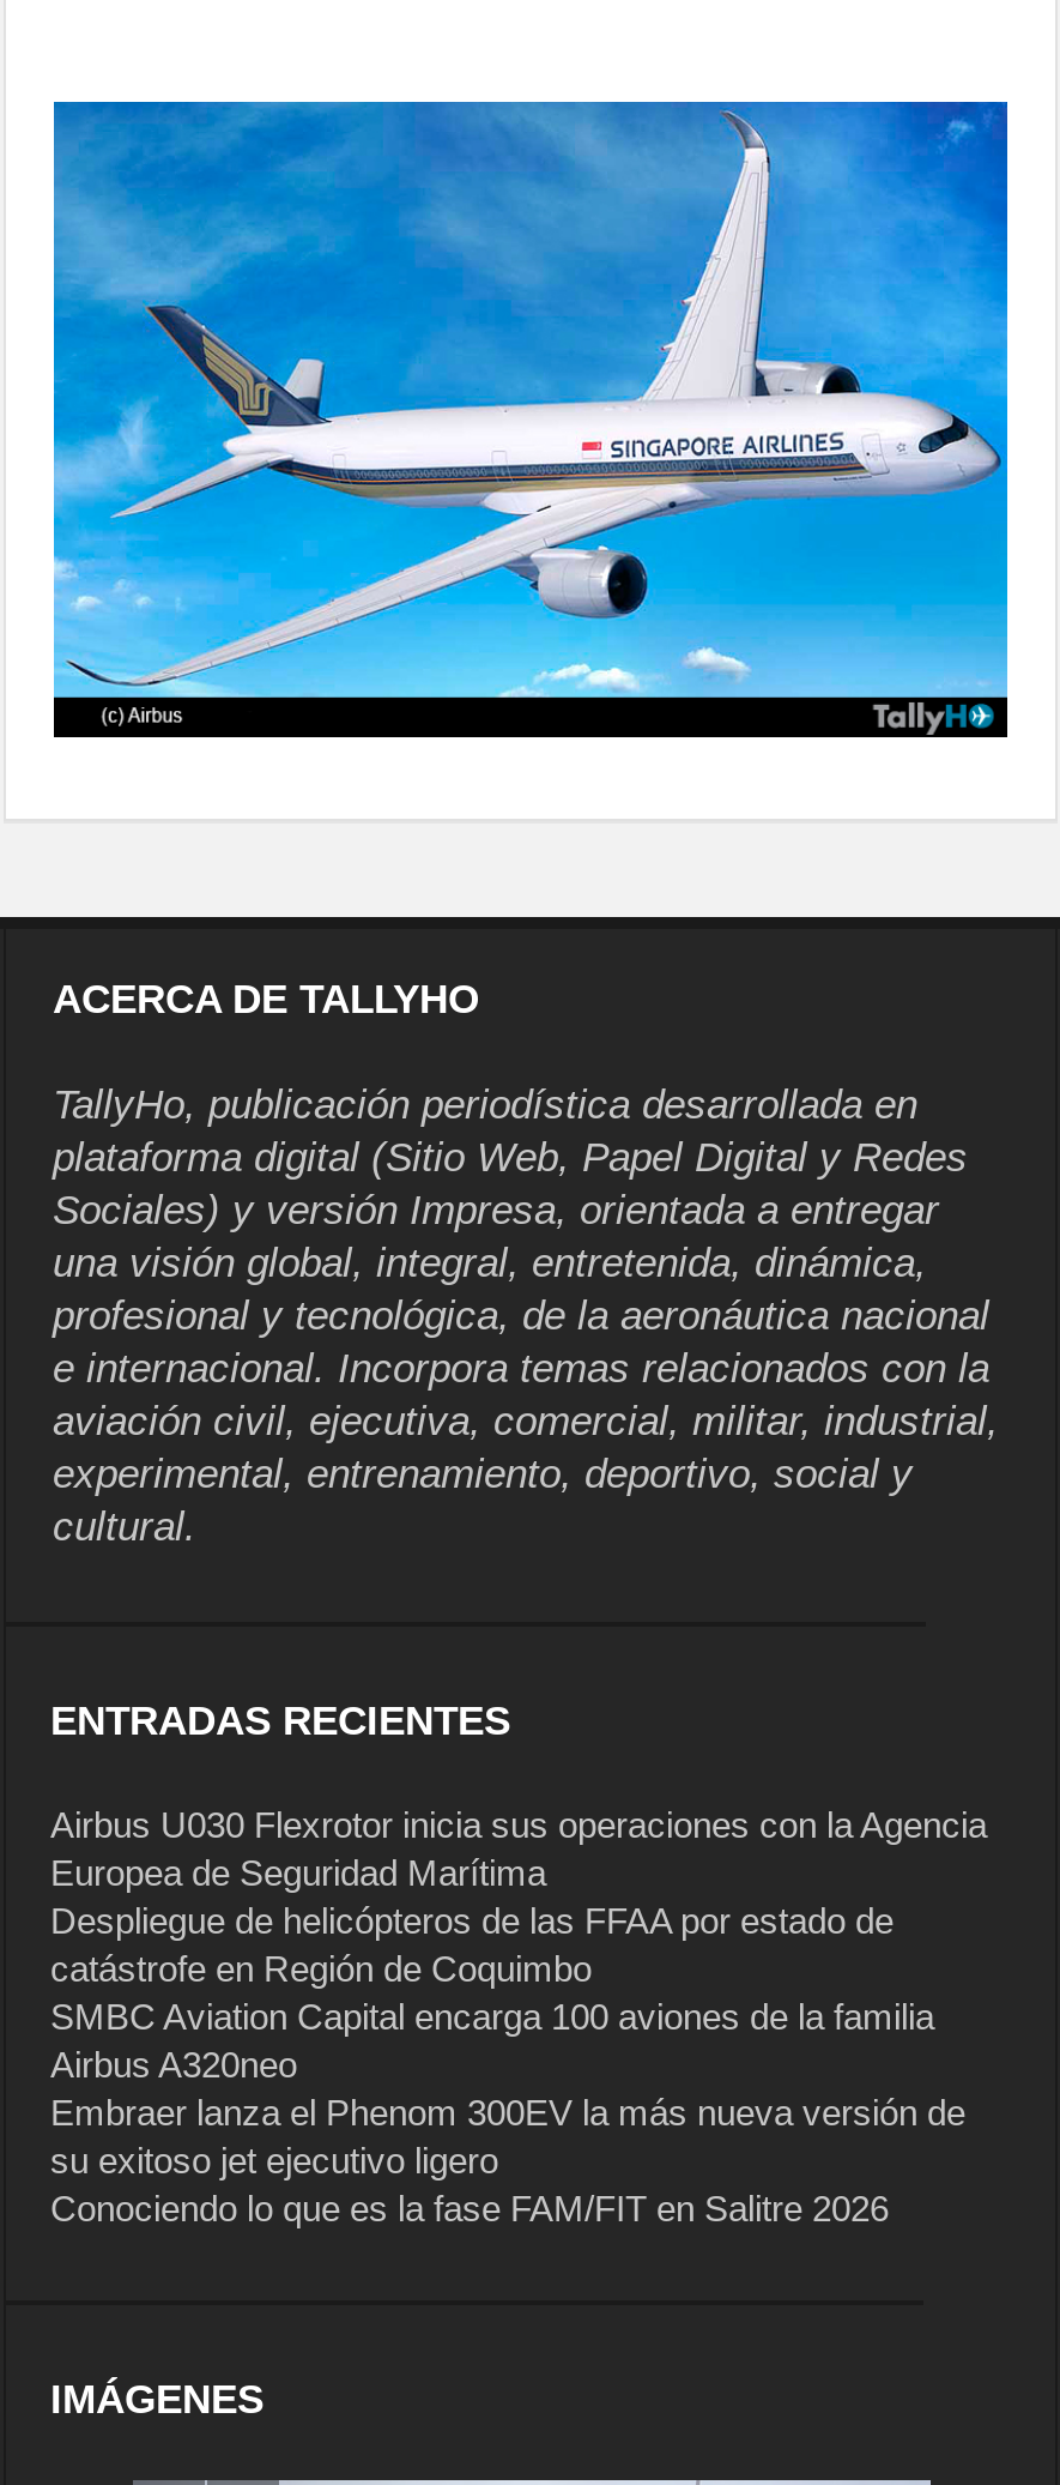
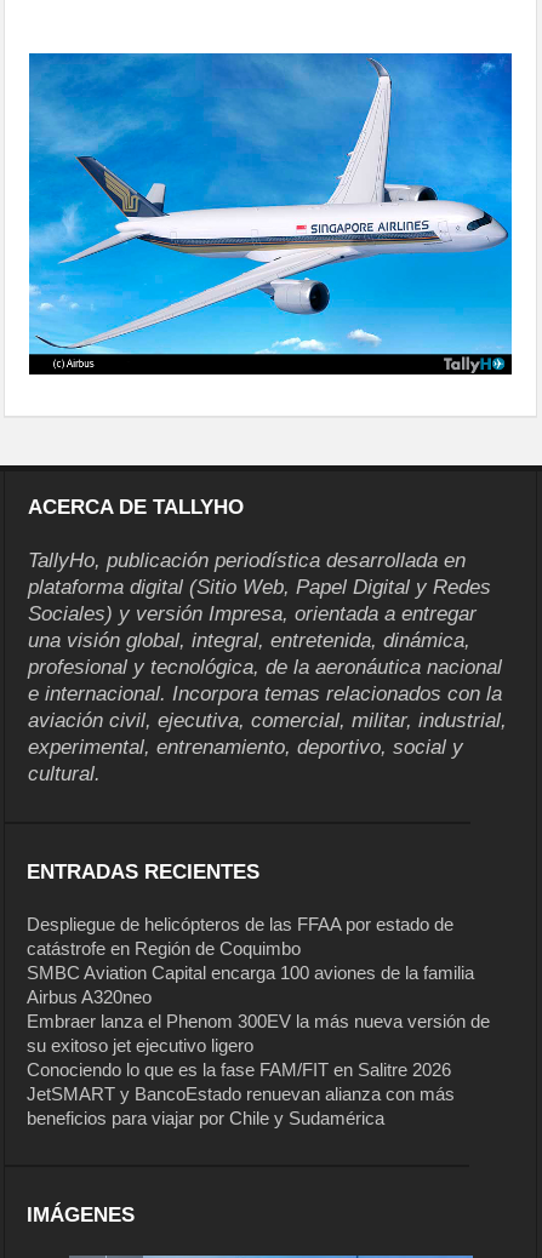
[50,1804,987,1893] Airbus U030 Flexrotor inicia sus operaciones con la Agencia | Europea de Seguridad Marítima -> none
moved [50,1900,965,2228] -> [27,914,490,1080]: Despliegue de helicópteros de las FFAA por estado de | catástrofe en Región de Coquimbo | SMBC Aviation Capital encarga 100 aviones de la familia | Airbus A320neo | Embraer lanza el Phenom 300EV la más nueva versión de | su exitoso jet ejecutivo ligero | Conociendo lo que es la fase FAM/FIT en Salitre 2026
none -> [27,1083,455,1128] JetSMART y BancoEstado renuevan alianza con más | beneficios para viajar por Chile y Sudamérica

